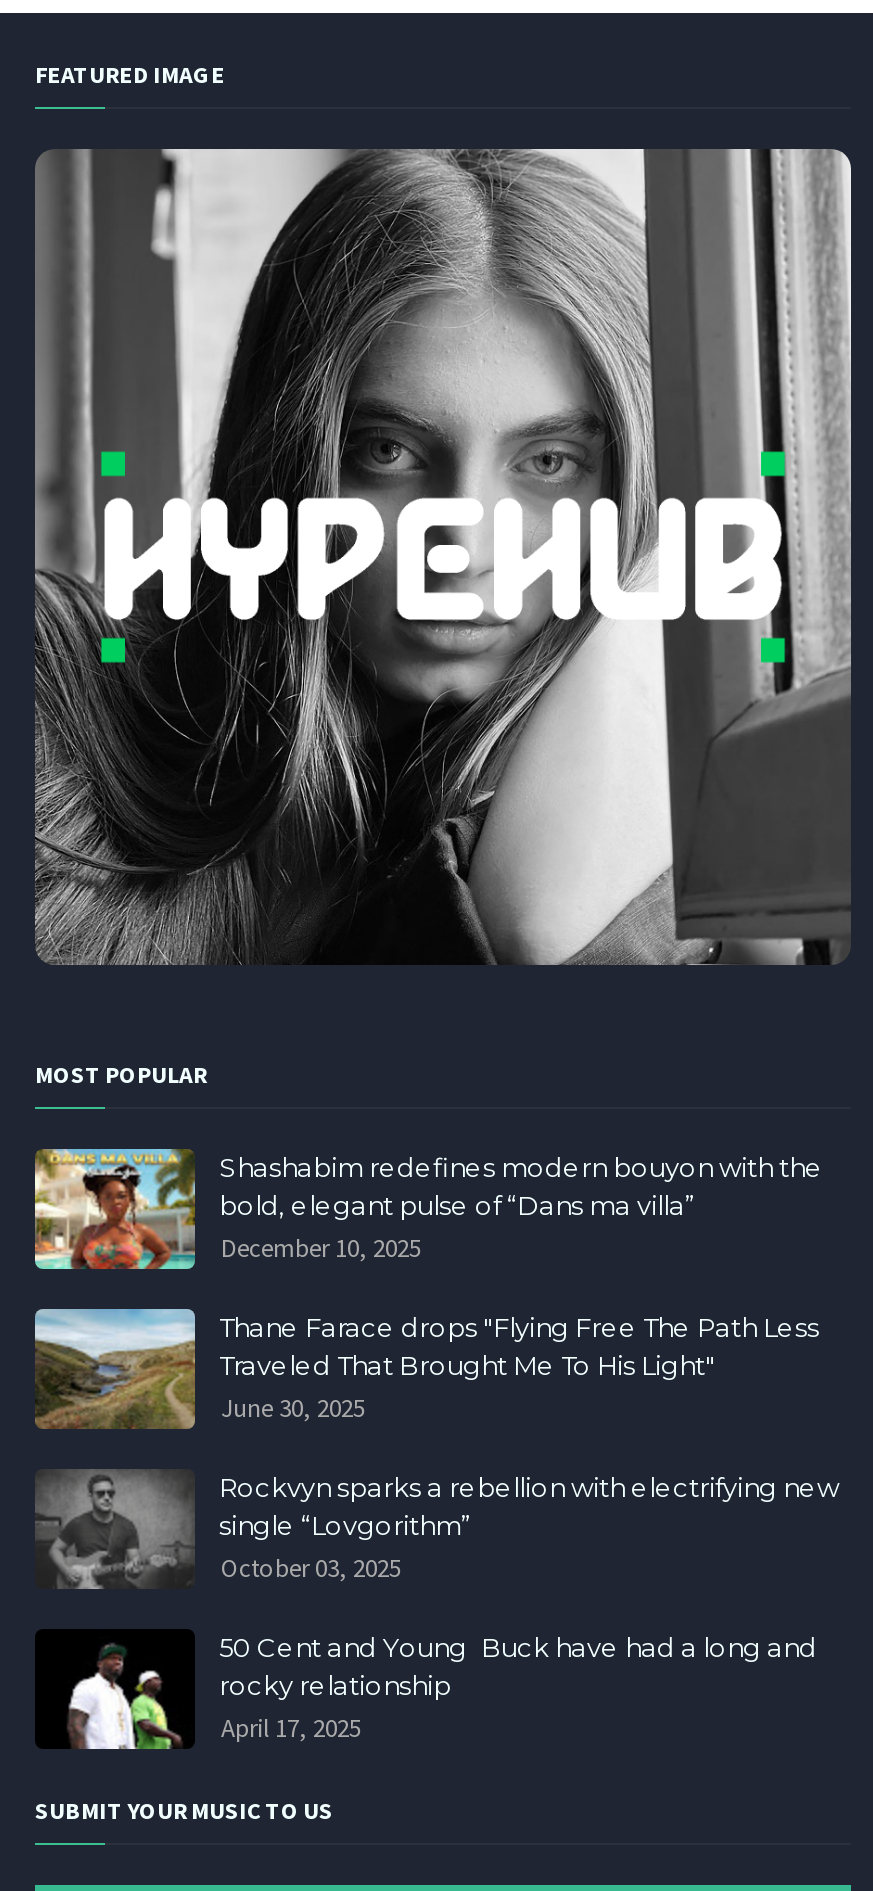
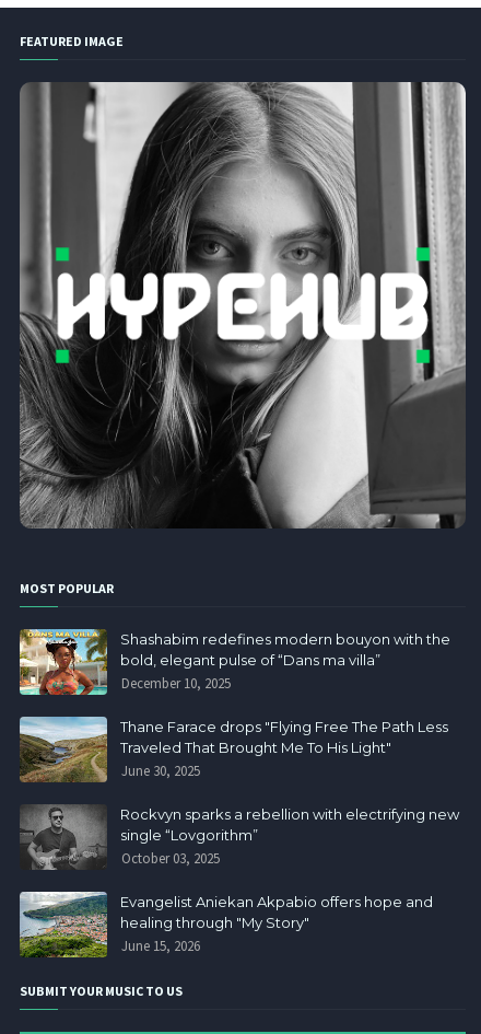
[35,1629,817,1751] [image] | 50 Cent and Young Buck have had a long and | rocky relationship | April 17, 2025 -> [19,891,433,959] [image] | Evangelist Aniekan Akpabio offers hope and | healing through "My Story" | June 15, 2026

